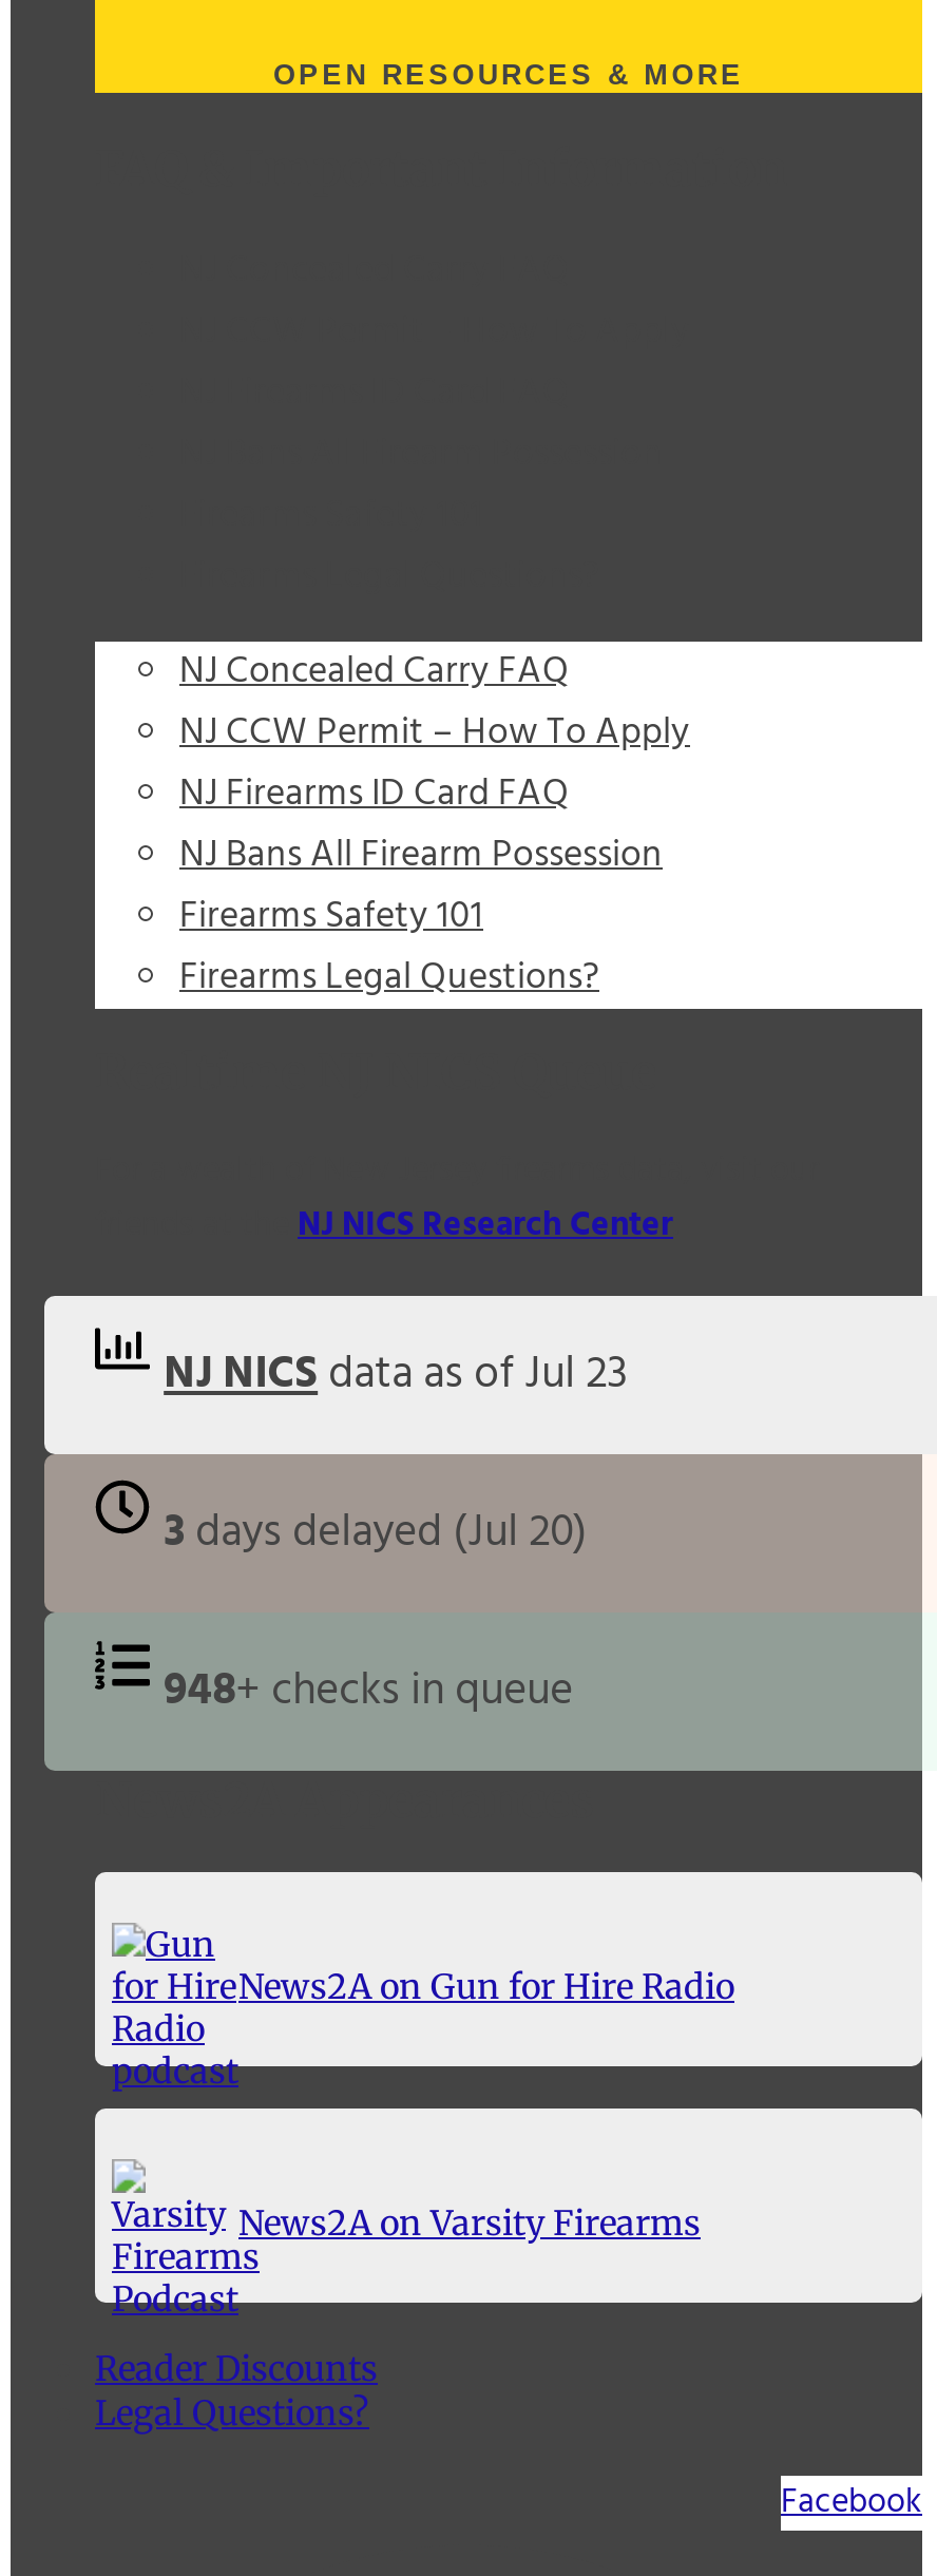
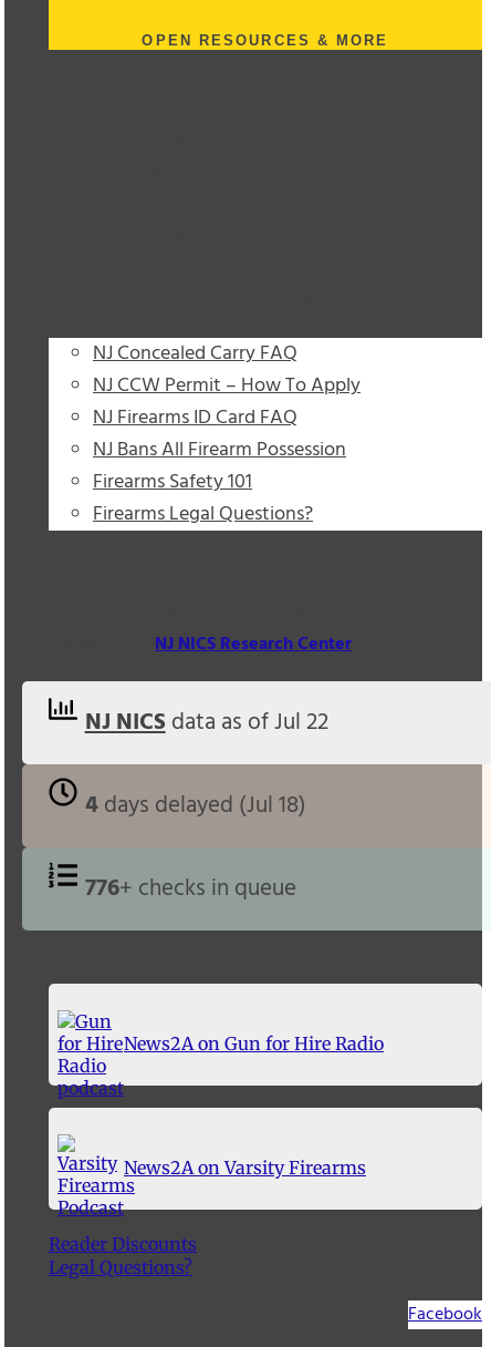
[164,1340,628,1410] NJ NICS data as ofJul 23 -> [85,705,328,741] NJ NICS data as ofJul 22
[164,1499,588,1568] 3 days delayed (Jul 20) -> [85,788,306,824] 4 days delayed (Jul 18)
[164,1657,573,1727] 948+ checks in queue -> [85,871,296,907] 776+ checks in queue

